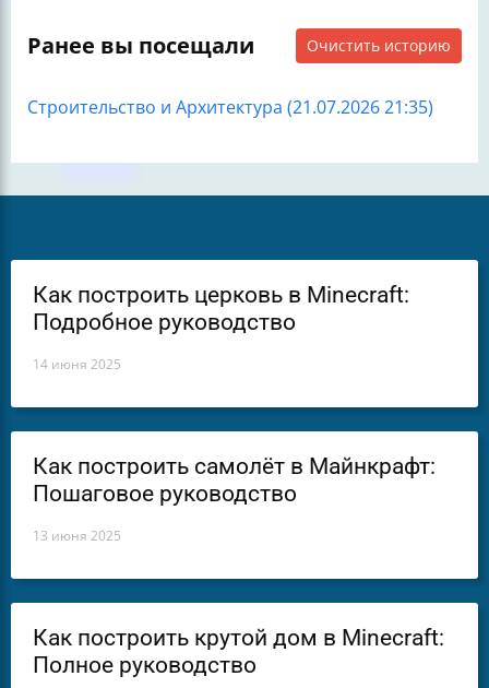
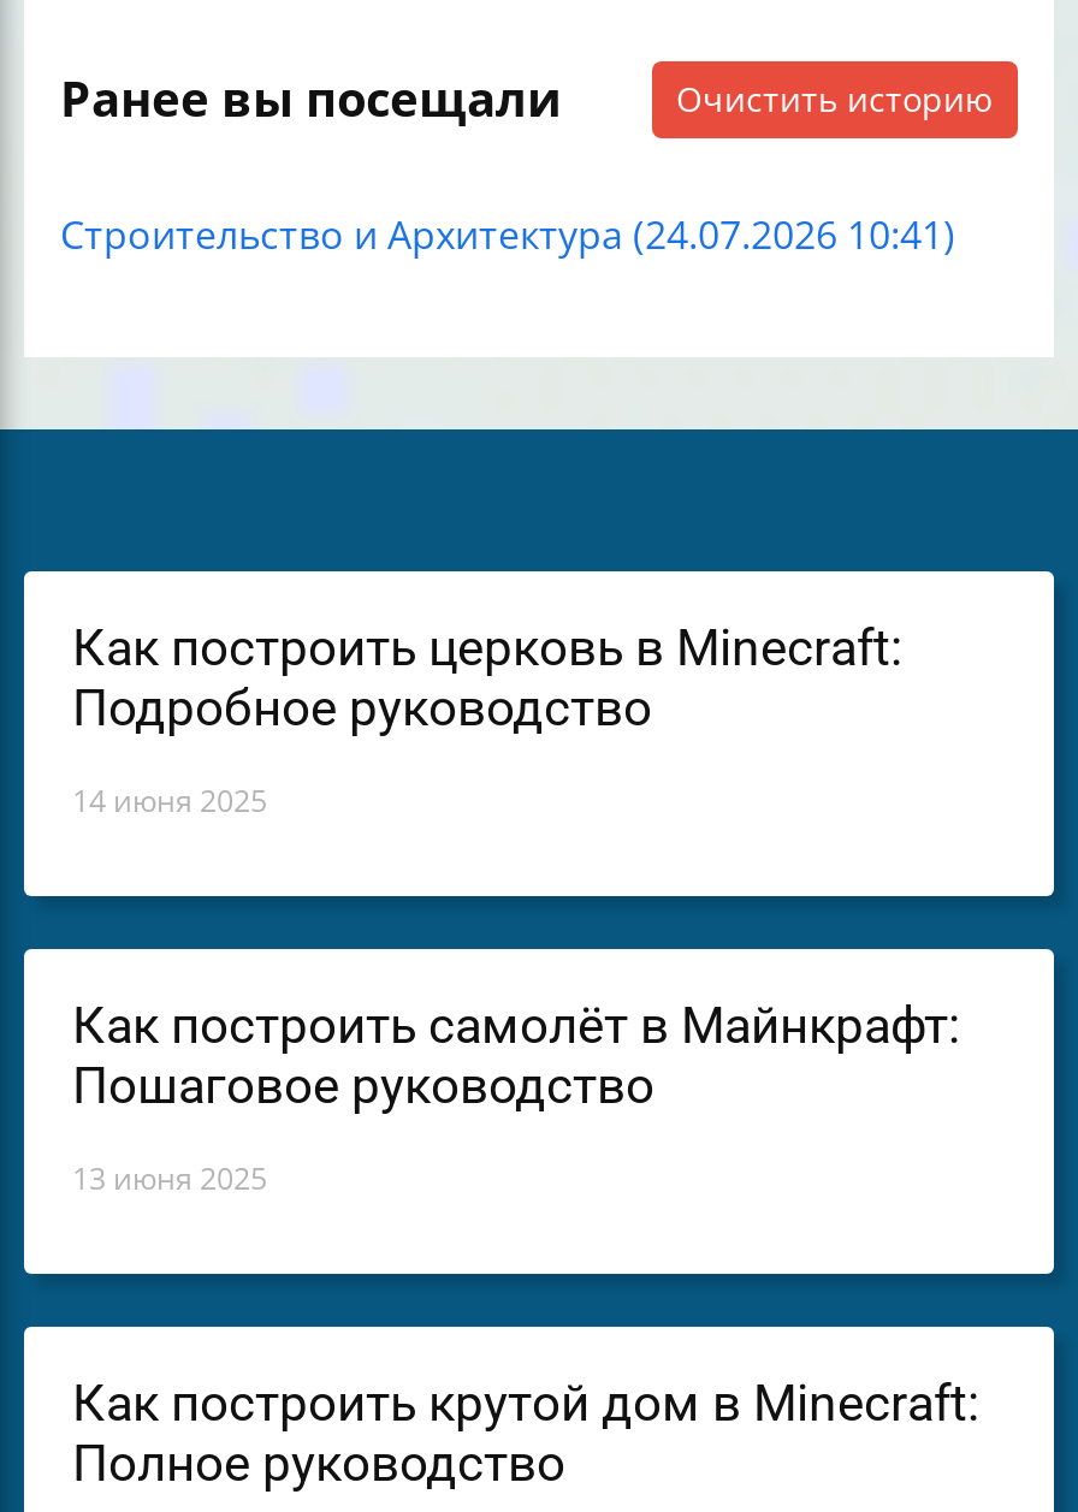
[27,95,433,119] Строительство и Архитектура (21.07.2026 21:35) -> [60,208,955,261] Строительство и Архитектура (24.07.2026 10:41)

